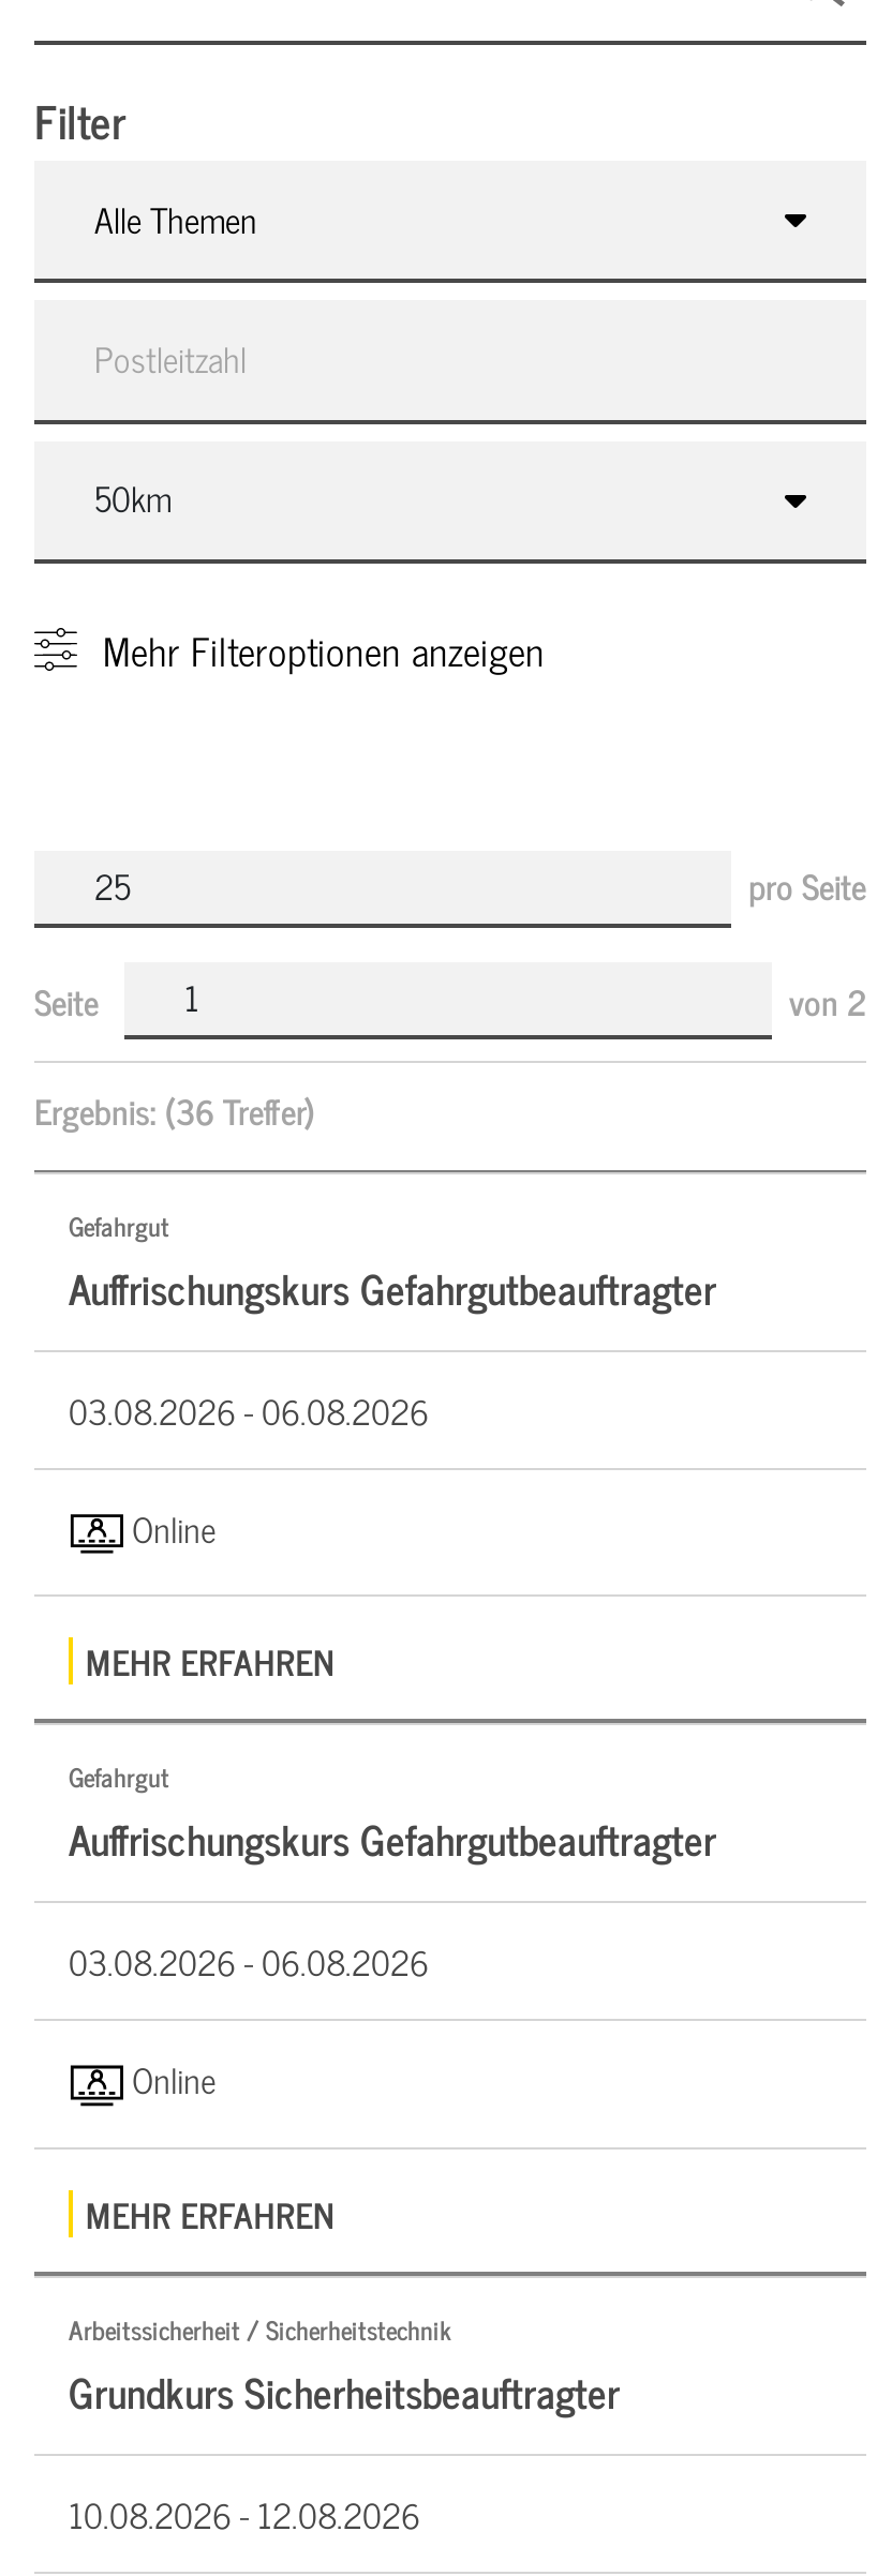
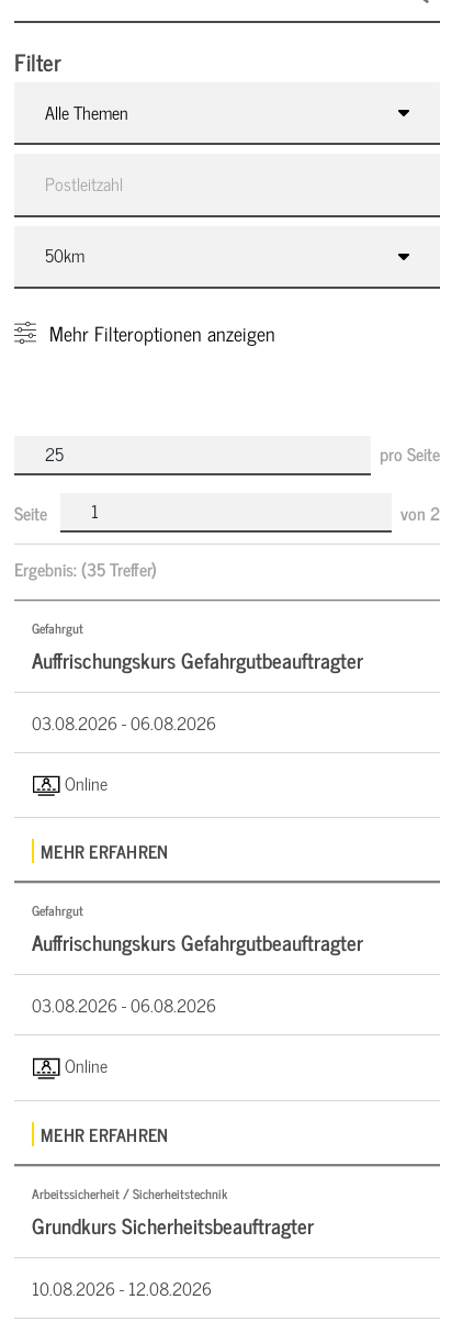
[34,1081,315,1137] Ergebnis: (36 Treffer) -> [14,554,157,583] Ergebnis: (35 Treffer)

